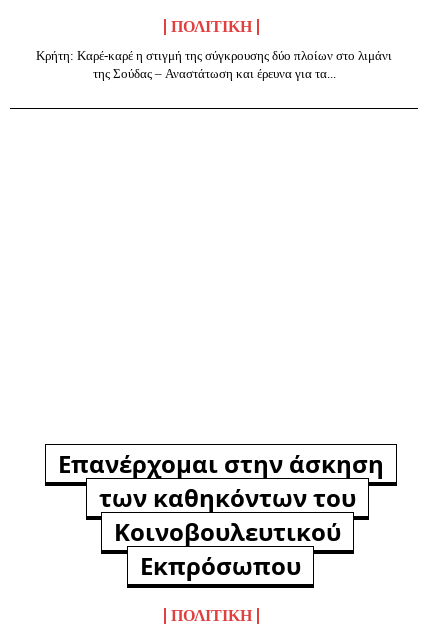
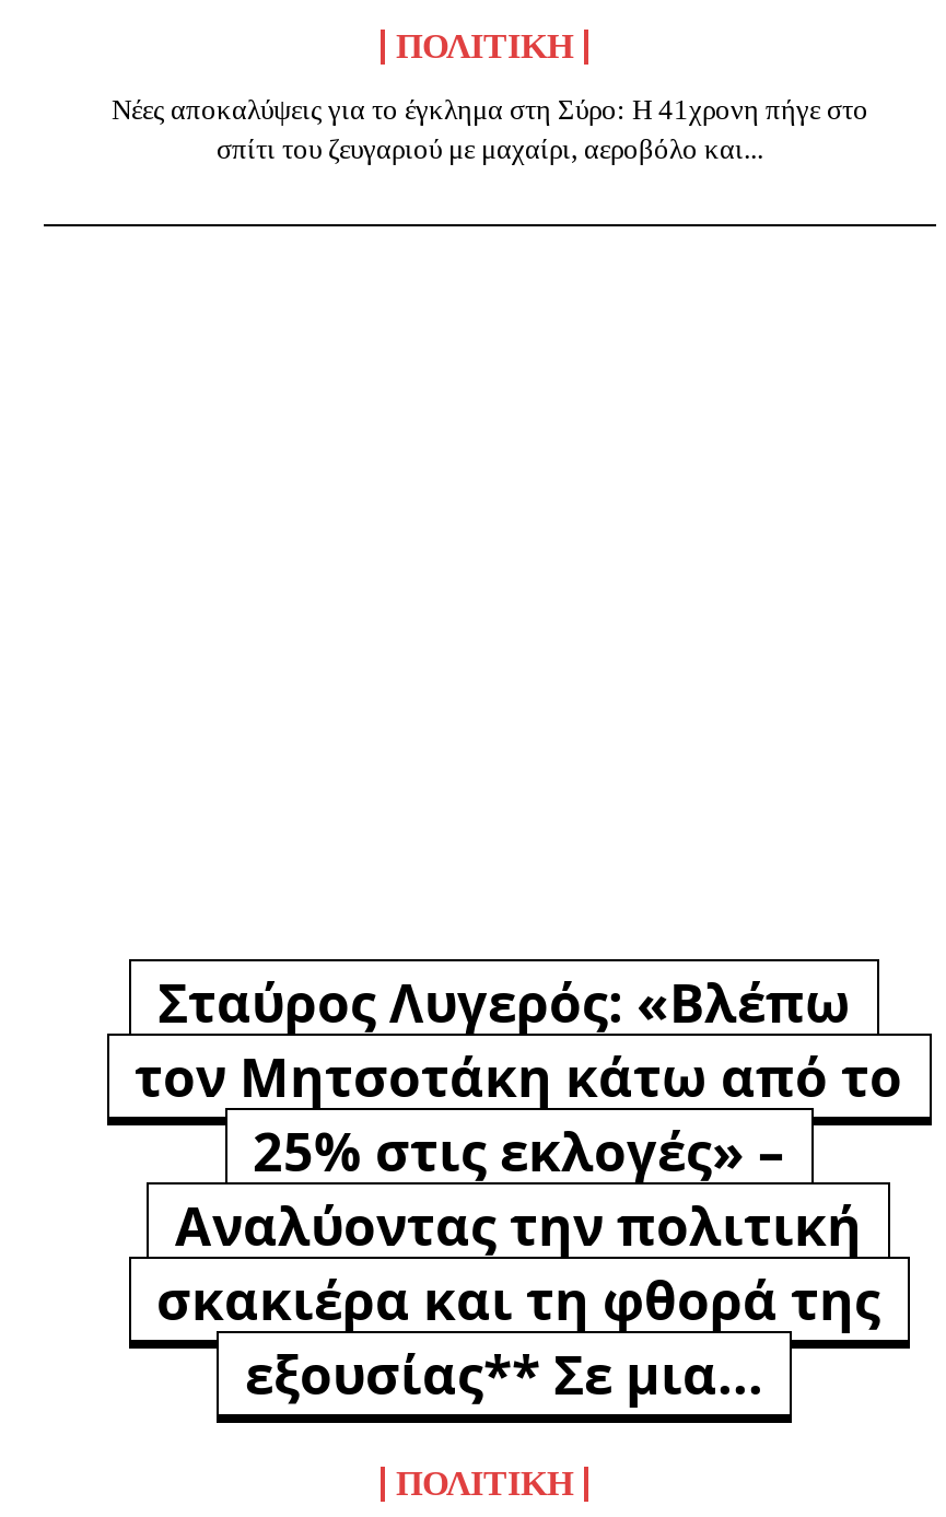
[36,48,392,81] Κρήτη: Καρέ-καρέ η στιγμή της σύγκρουσης δύο πλοίων στο λιμάνι | της Σούδας – Αναστάτωση και έρευνα για τα... -> [112,92,868,164] Νέες αποκαλύψεις για το έγκλημα στη Σύρο: Η 41χρονη πήγε στο | σπίτι του ζευγαριού με μαχαίρι, αεροβόλο και...
[57,447,383,582] Επανέρχομαι στην άσκηση | των καθηκόντων του | Κοινοβουλευτικού | Εκπρόσωπου -> [135,966,902,1410] Σταύρος Λυγερός: «Βλέπω | τον Μητσοτάκη κάτω από το | 25% στις εκλογές» – | Αναλύοντας την πολιτική | σκακιέρα και τη φθορά της | εξουσίας** Σε μια...

